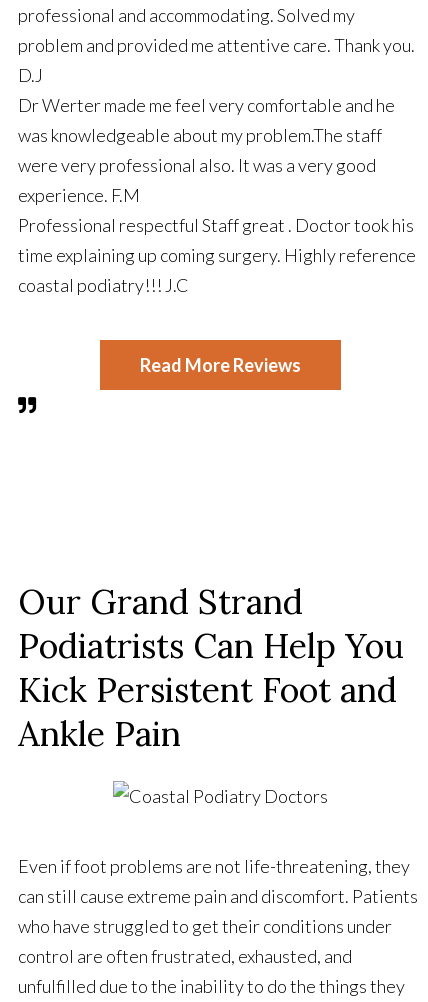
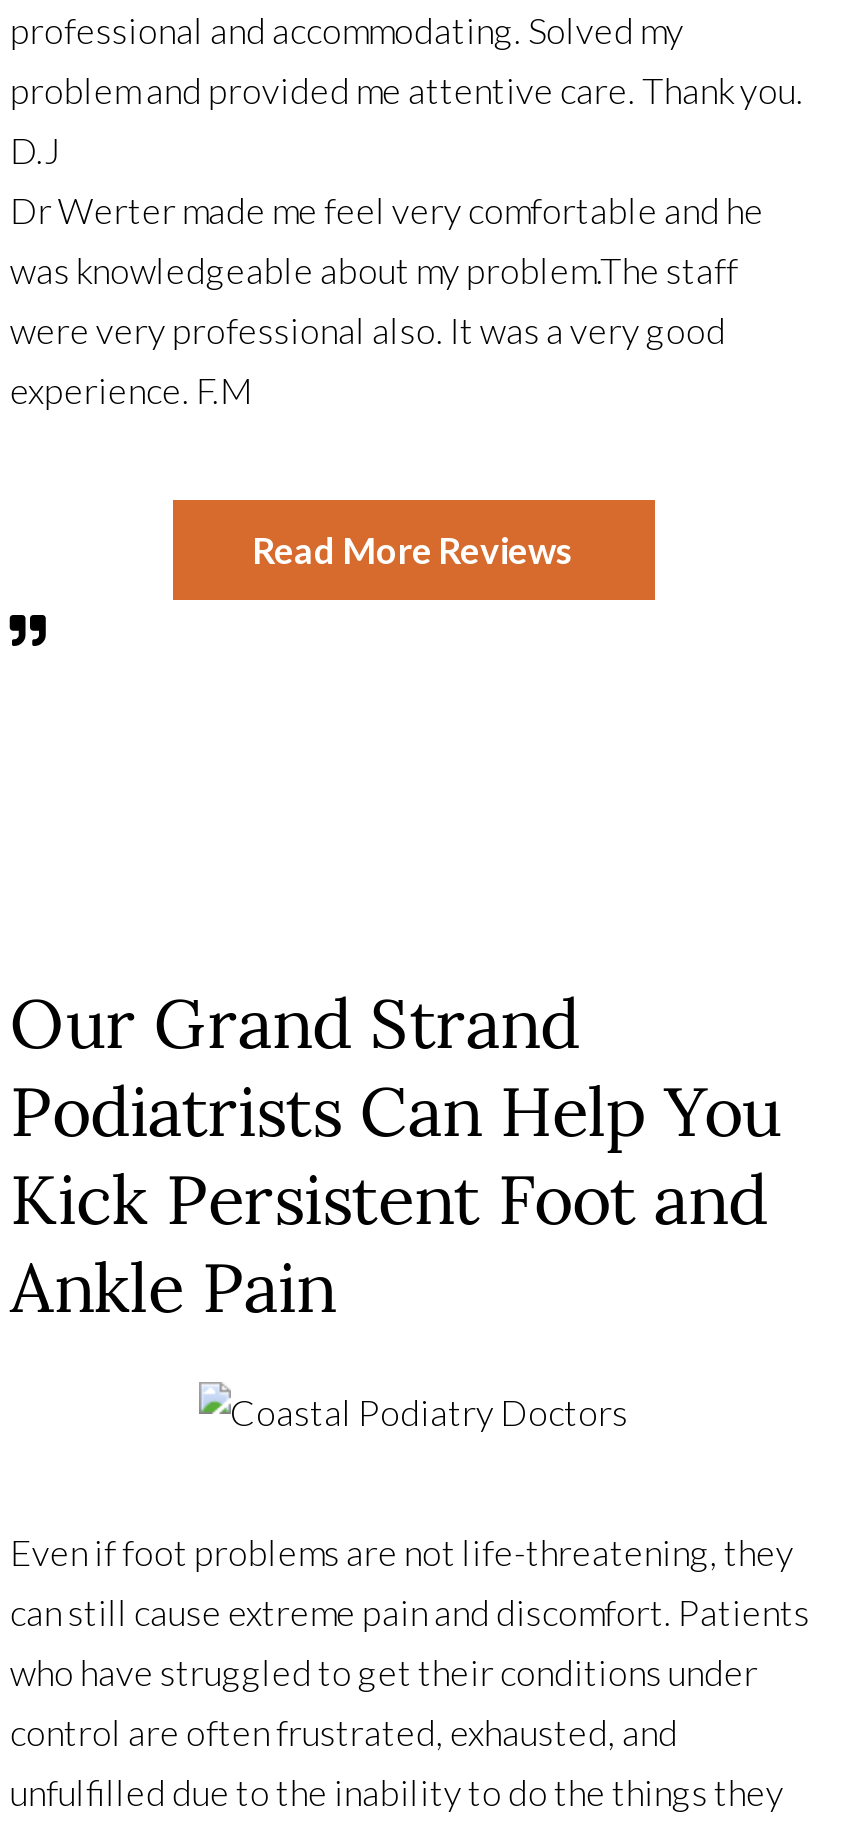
[18,214,416,296] Professional respectful Staff great . Doctor took his | time explaining up coming surgery. Highly reference | coastal podiatry!!! J.C -> none

